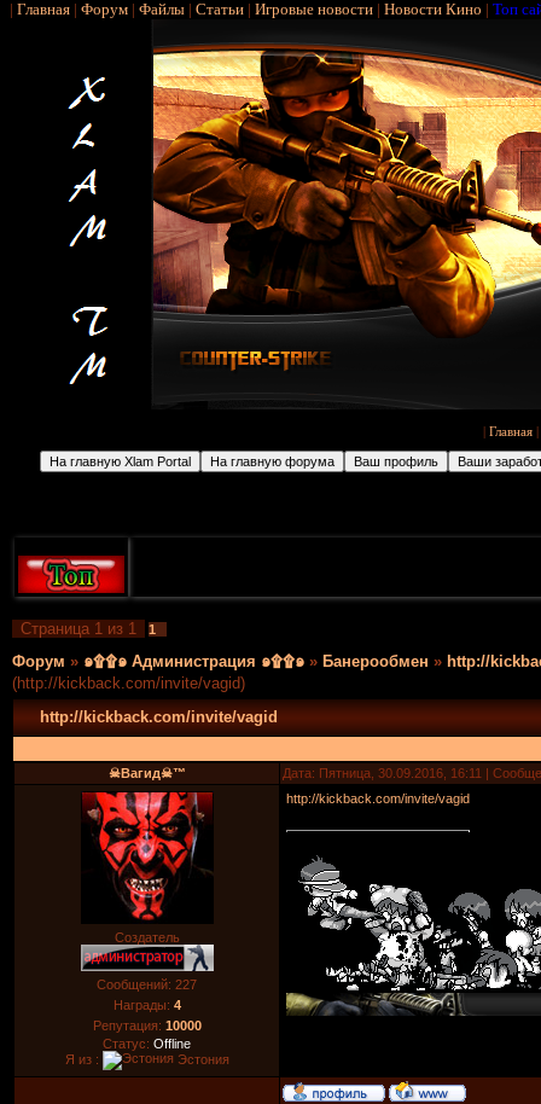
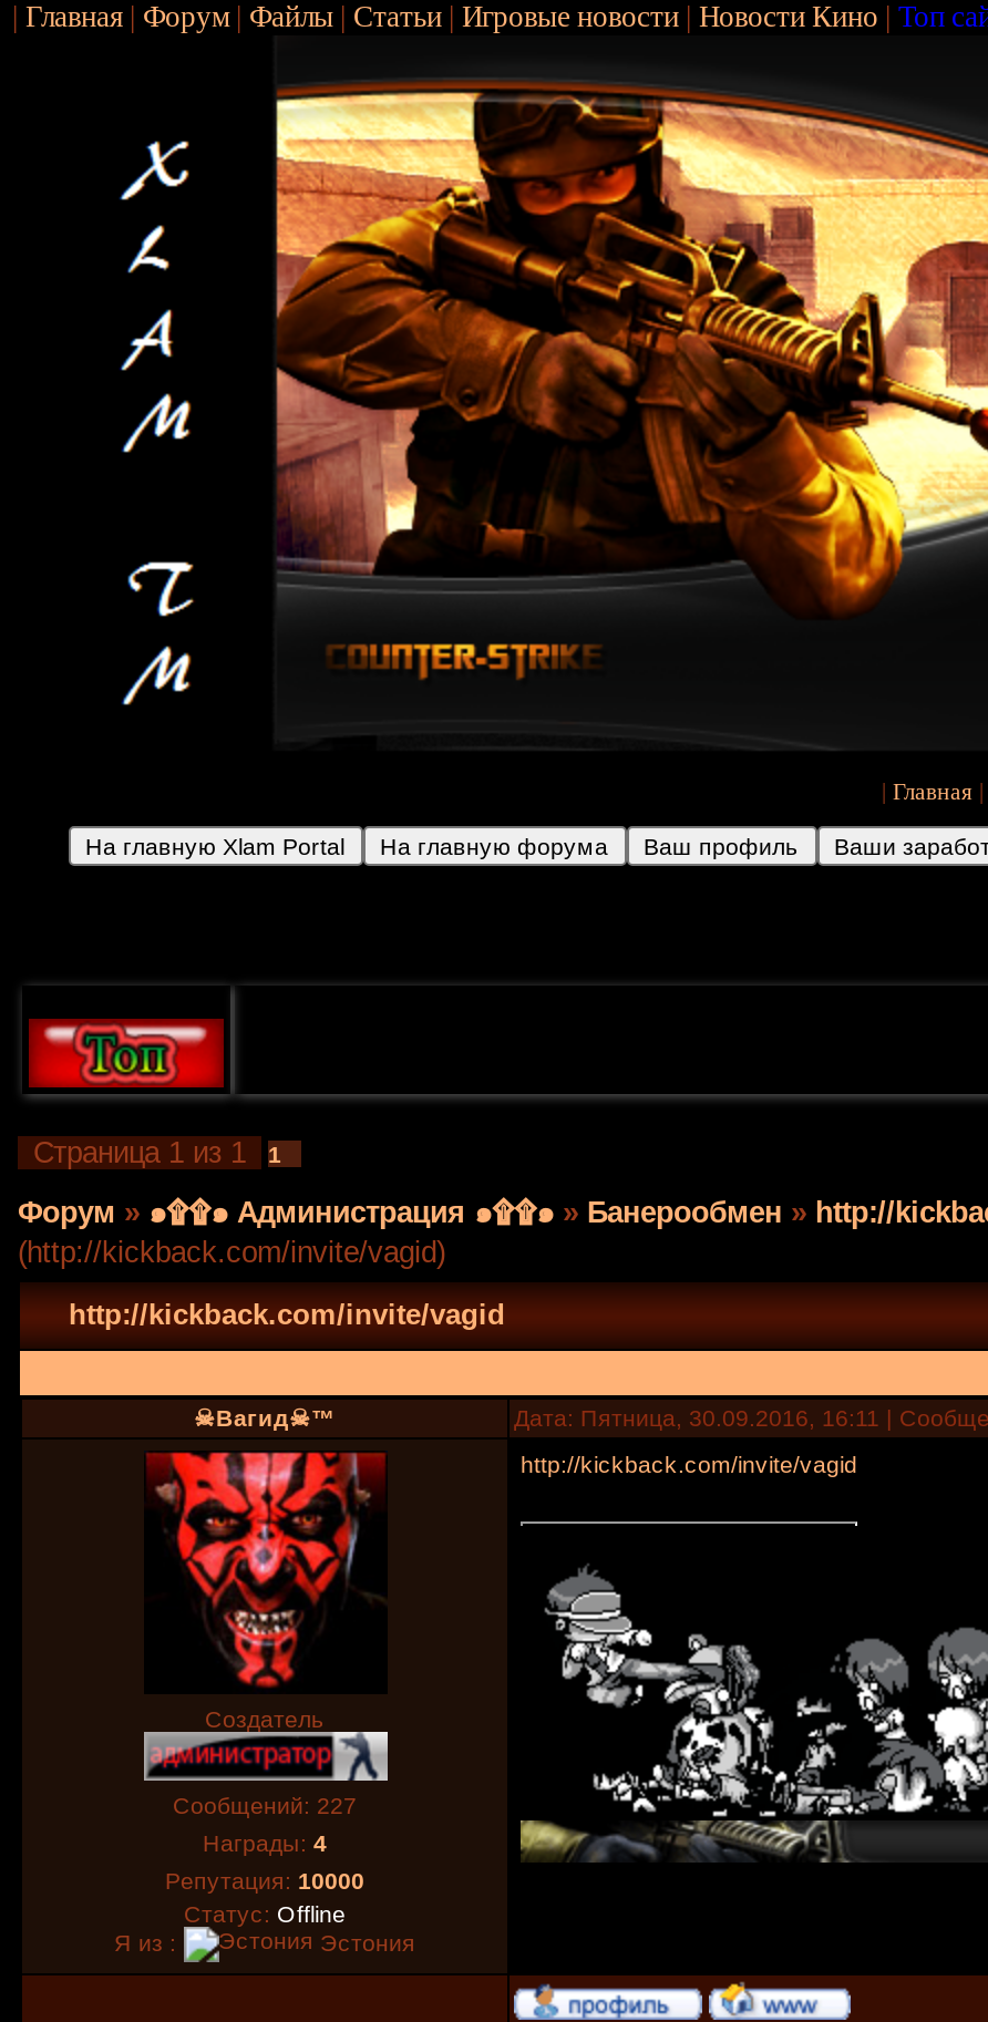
[345,883,537,992] [image] -> [552,1566,981,1816] [image]

